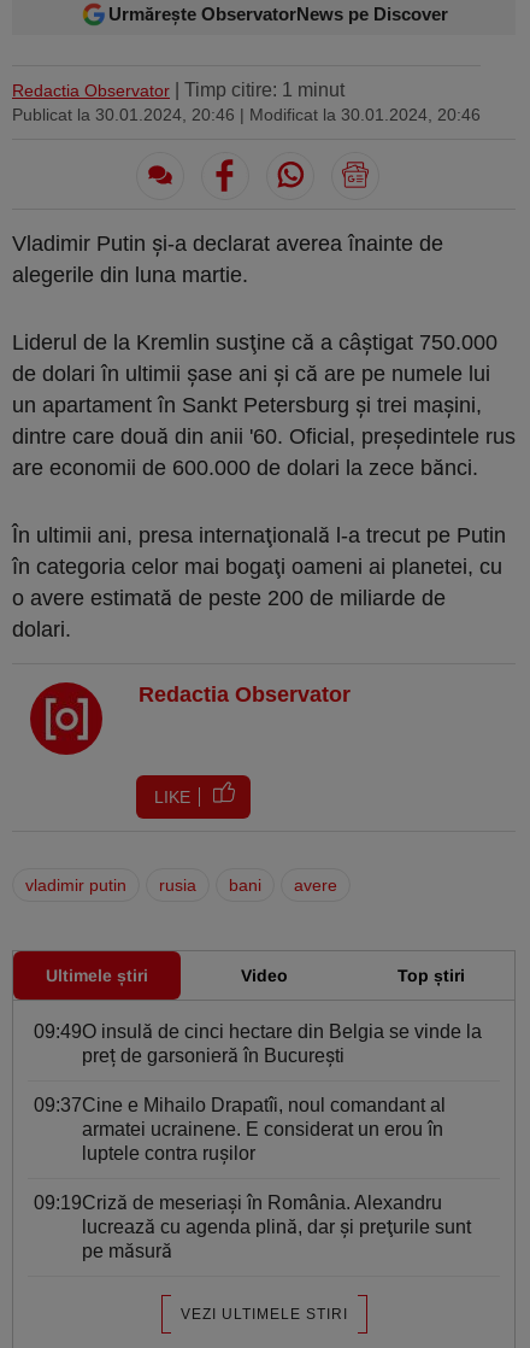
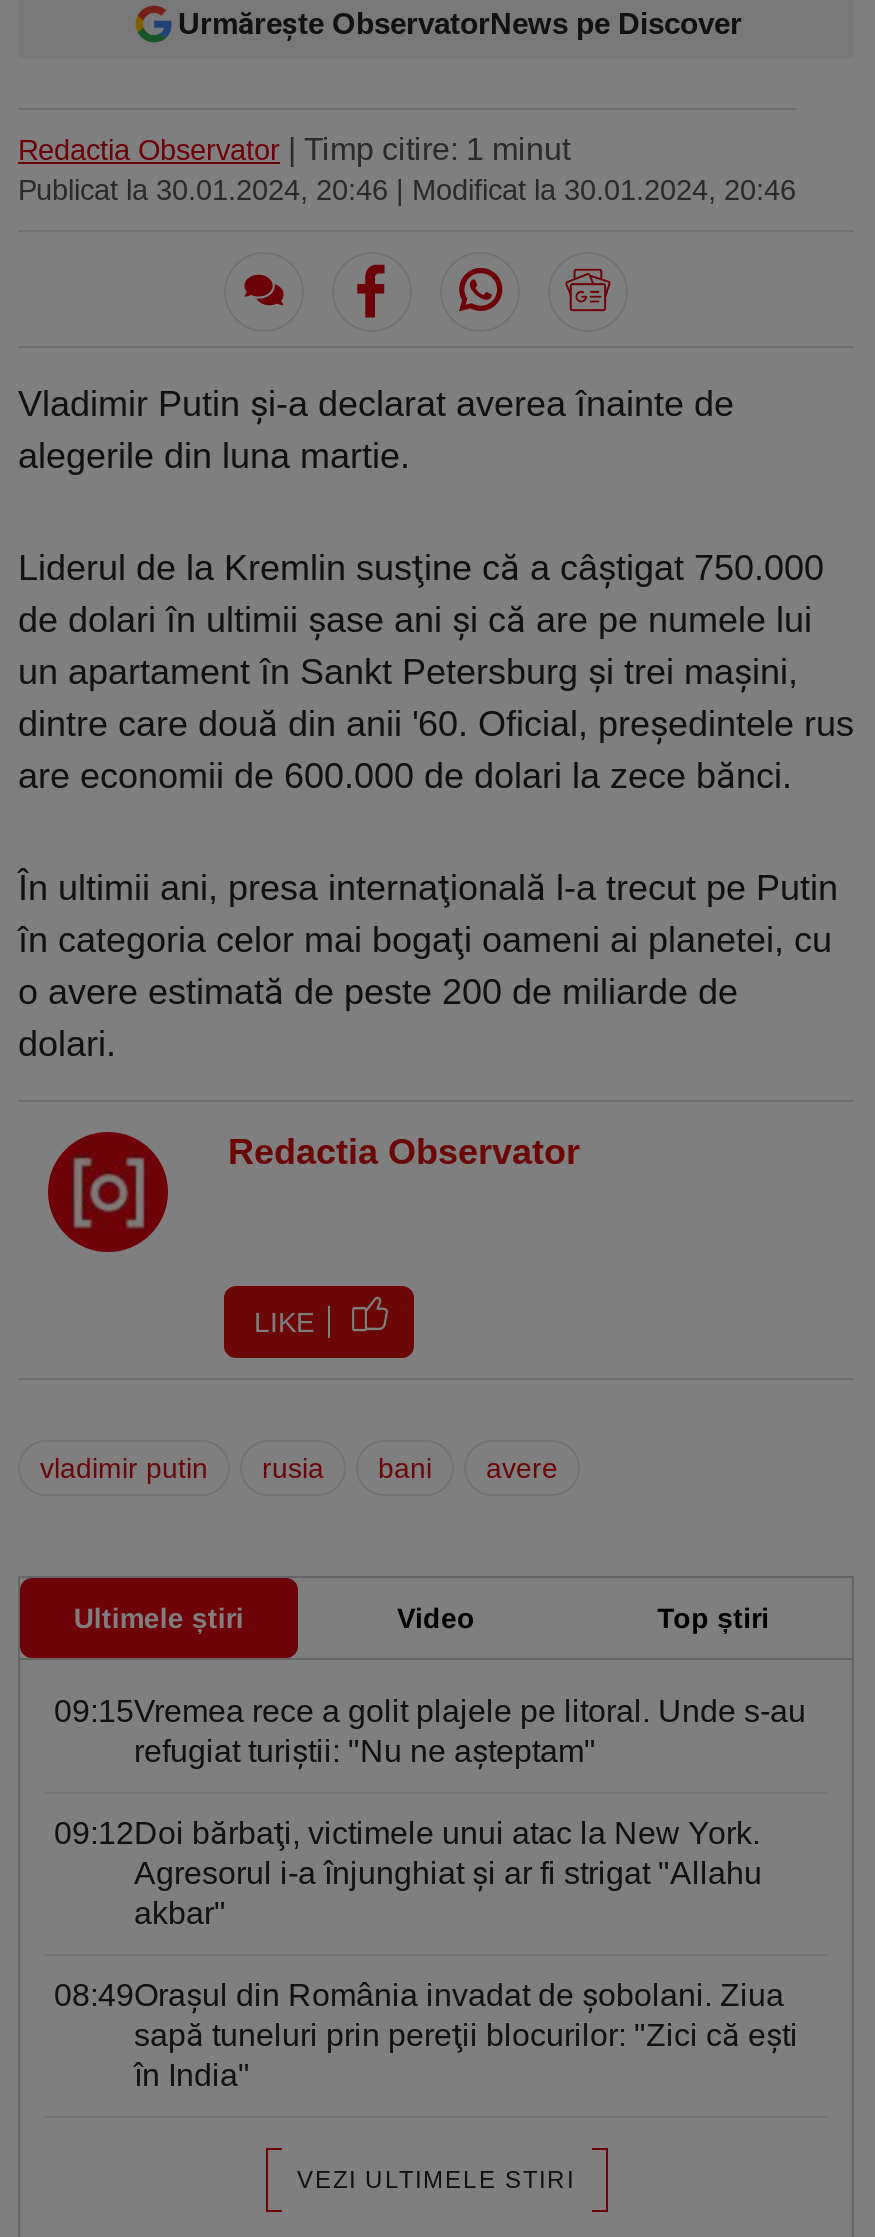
[34,1021,482,1066] 09:49O insulă de cinci hectare din Belgia se vinde la | preț de garsonieră în Bucureşti -> [54,1694,806,1768] 09:15Vremea rece a golit plajele pe litoral. Unde s-au | refugiat turiștii: "Nu ne aşteptam"
[34,1095,446,1164] 09:37Cine e Mihailo Drapatîi, noul comandant al | armatei ucrainene. E considerat un erou în | luptele contra ruşilor -> [54,1816,762,1930] 09:12Doi bărbaţi, victimele unui atac la New York. | Agresorul i-a înjunghiat şi ar fi strigat "Allahu | akbar"
[34,1193,471,1261] 09:19Criză de meseriași în România. Alexandru | lucrează cu agenda plină, dar şi preţurile sunt | pe măsură -> [54,1978,798,2092] 08:49Oraşul din România invadat de şobolani. Ziua | sapă tuneluri prin pereţii blocurilor: "Zici că eşti | în India"

